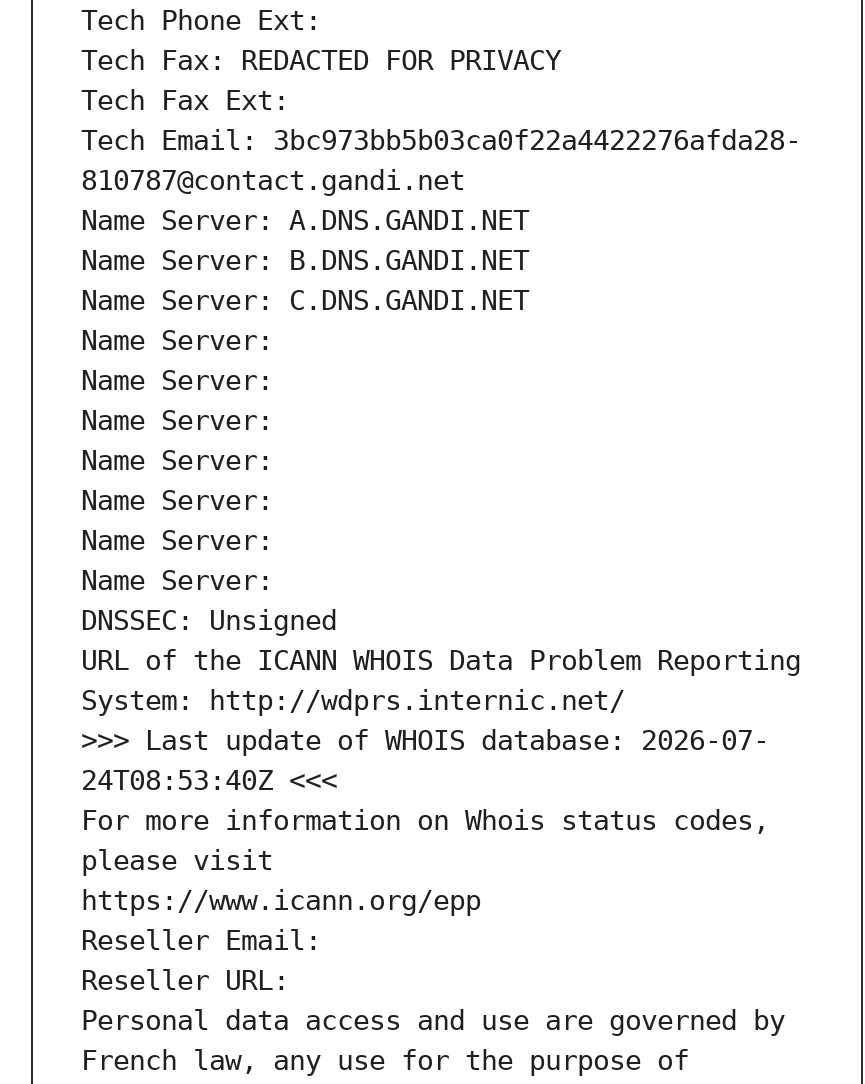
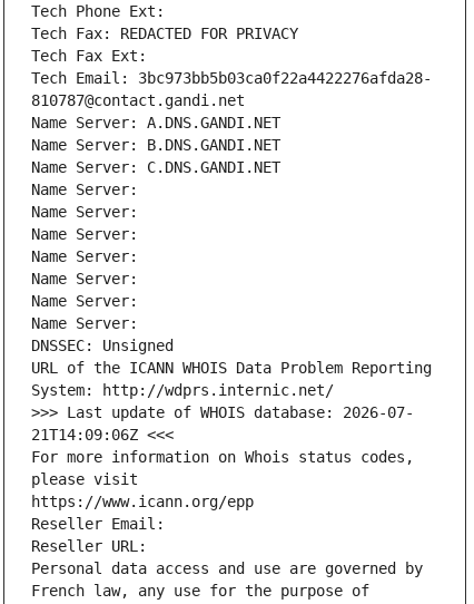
[81,765,337,797] 24T08:53:40Z <<< -> [31,426,174,444] 21T14:09:06Z <<<

